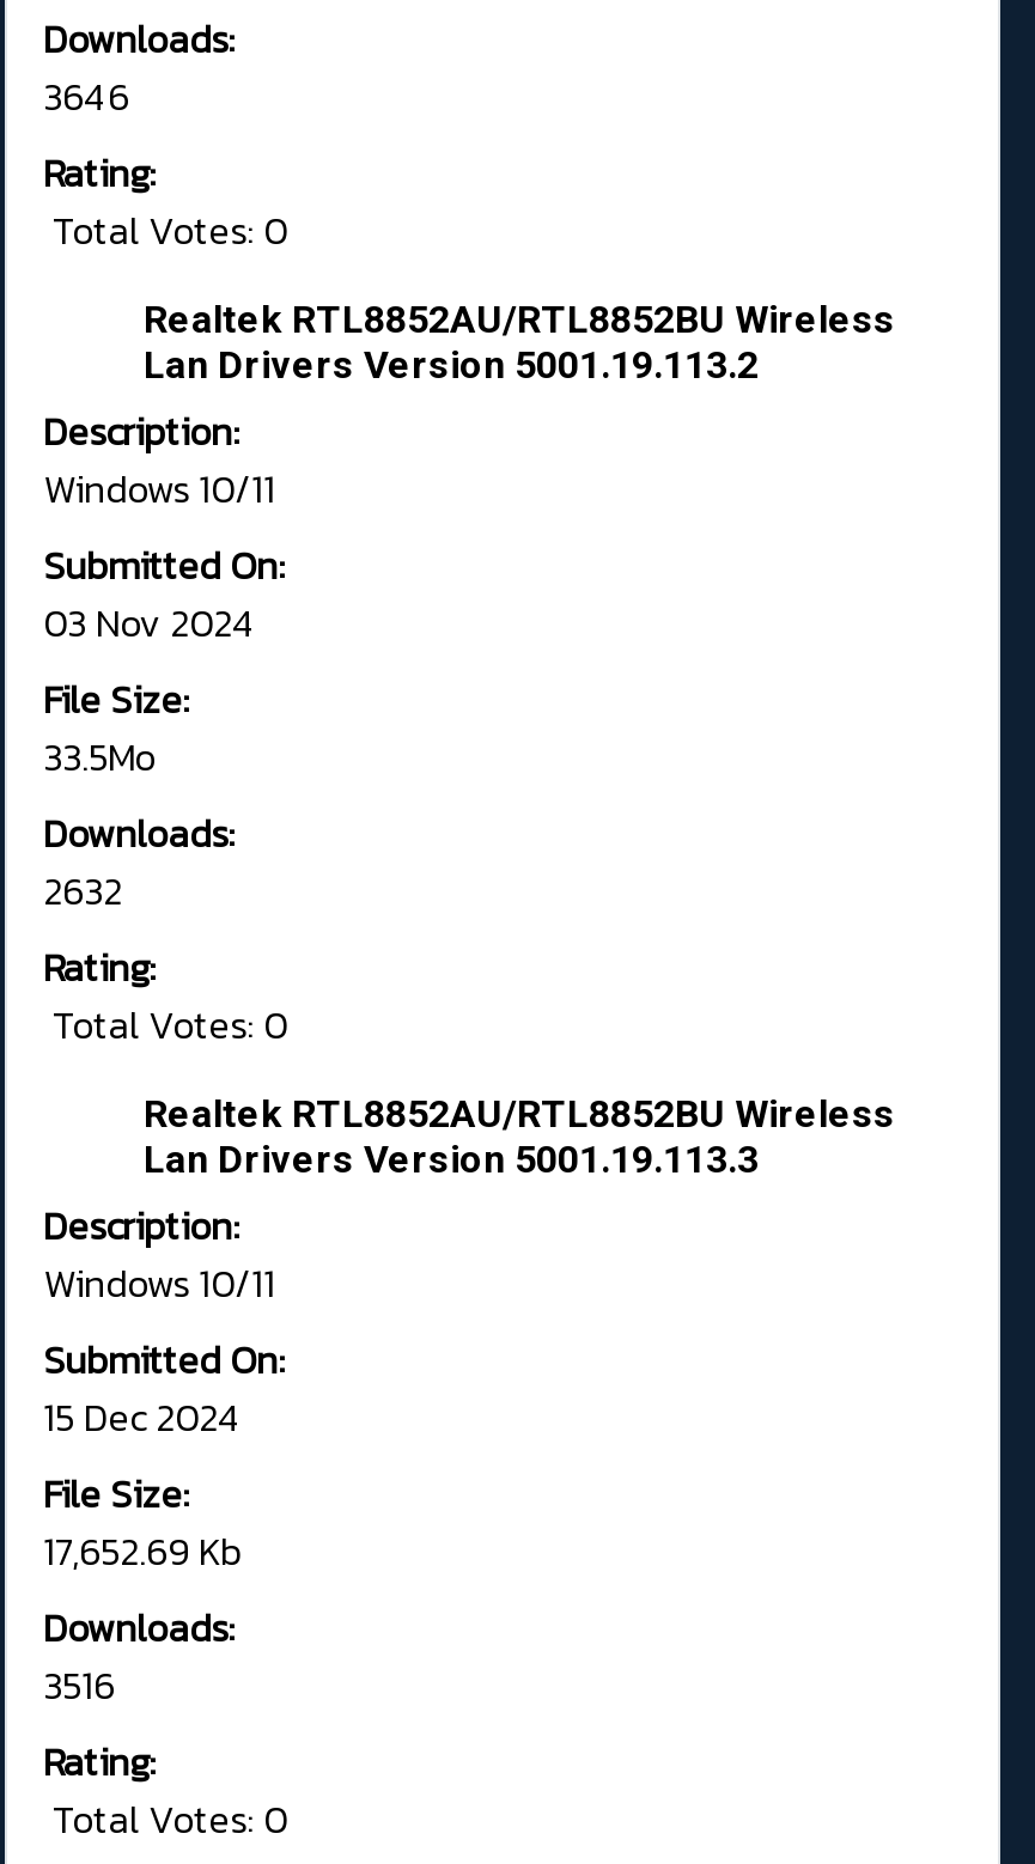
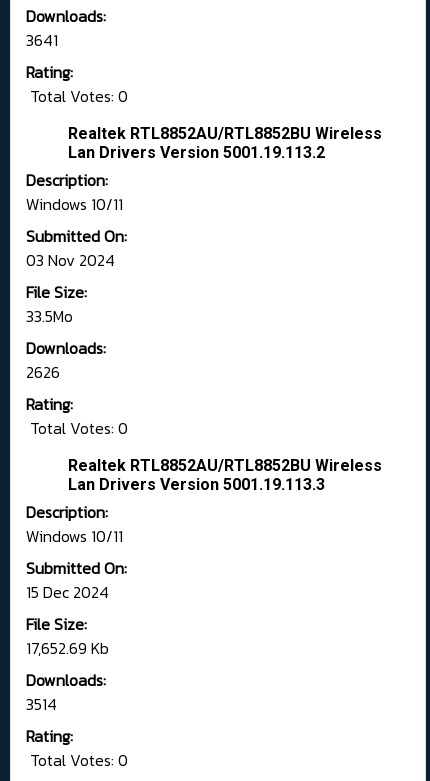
[43,68,129,126] 3646 -> [26,28,58,52] 3641
[43,863,122,920] 2632 -> [26,360,60,384] 2626
[43,1657,115,1714] 3516 -> [26,692,57,716] 3514

